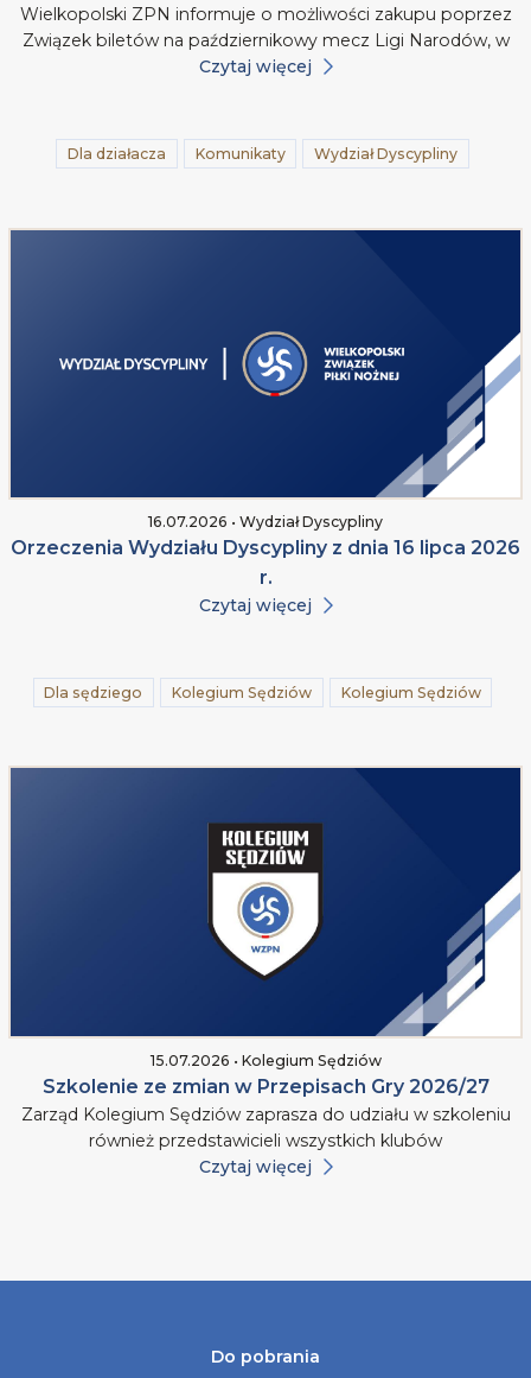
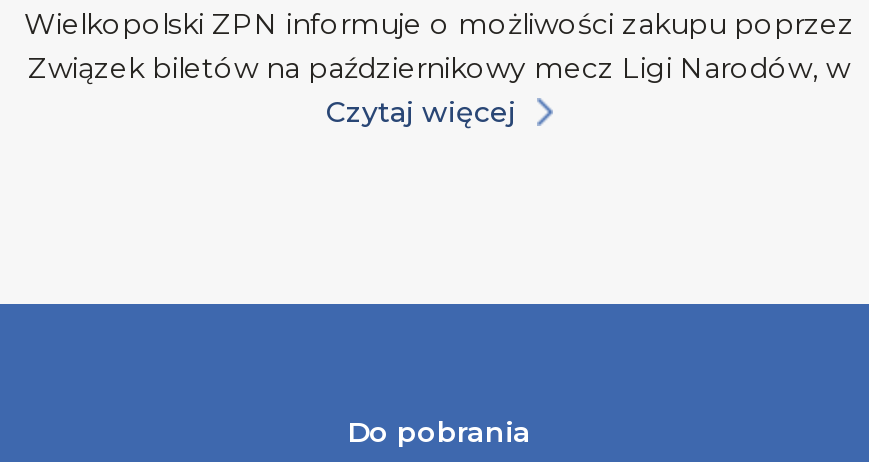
[67,145,458,162] Dla działacza | Komunikaty | Wydział Dyscypliny -> none
[9,229,522,616] [image] | 16.07.2026 • Wydział Dyscypliny | Orzeczenia Wydziału Dyscypliny z dnia 16 lipca 2026 | r. | Czytaj więcej -> none
[44,683,481,701] Dla sędziego | Kolegium Sędziów | Kolegium Sędziów -> none
[9,767,522,1177] [image] | 15.07.2026 • Kolegium Sędziów | Szkolenie ze zmian w Przepisach Gry 2026/27 | Zarząd Kolegium Sędziów zaprasza do udziału w szkoleniu | również przedstawicieli wszystkich klubów | Czytaj więcej -> none

